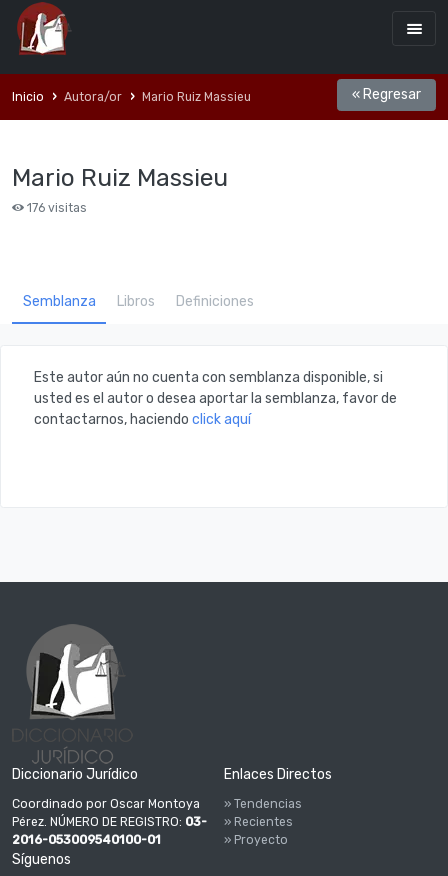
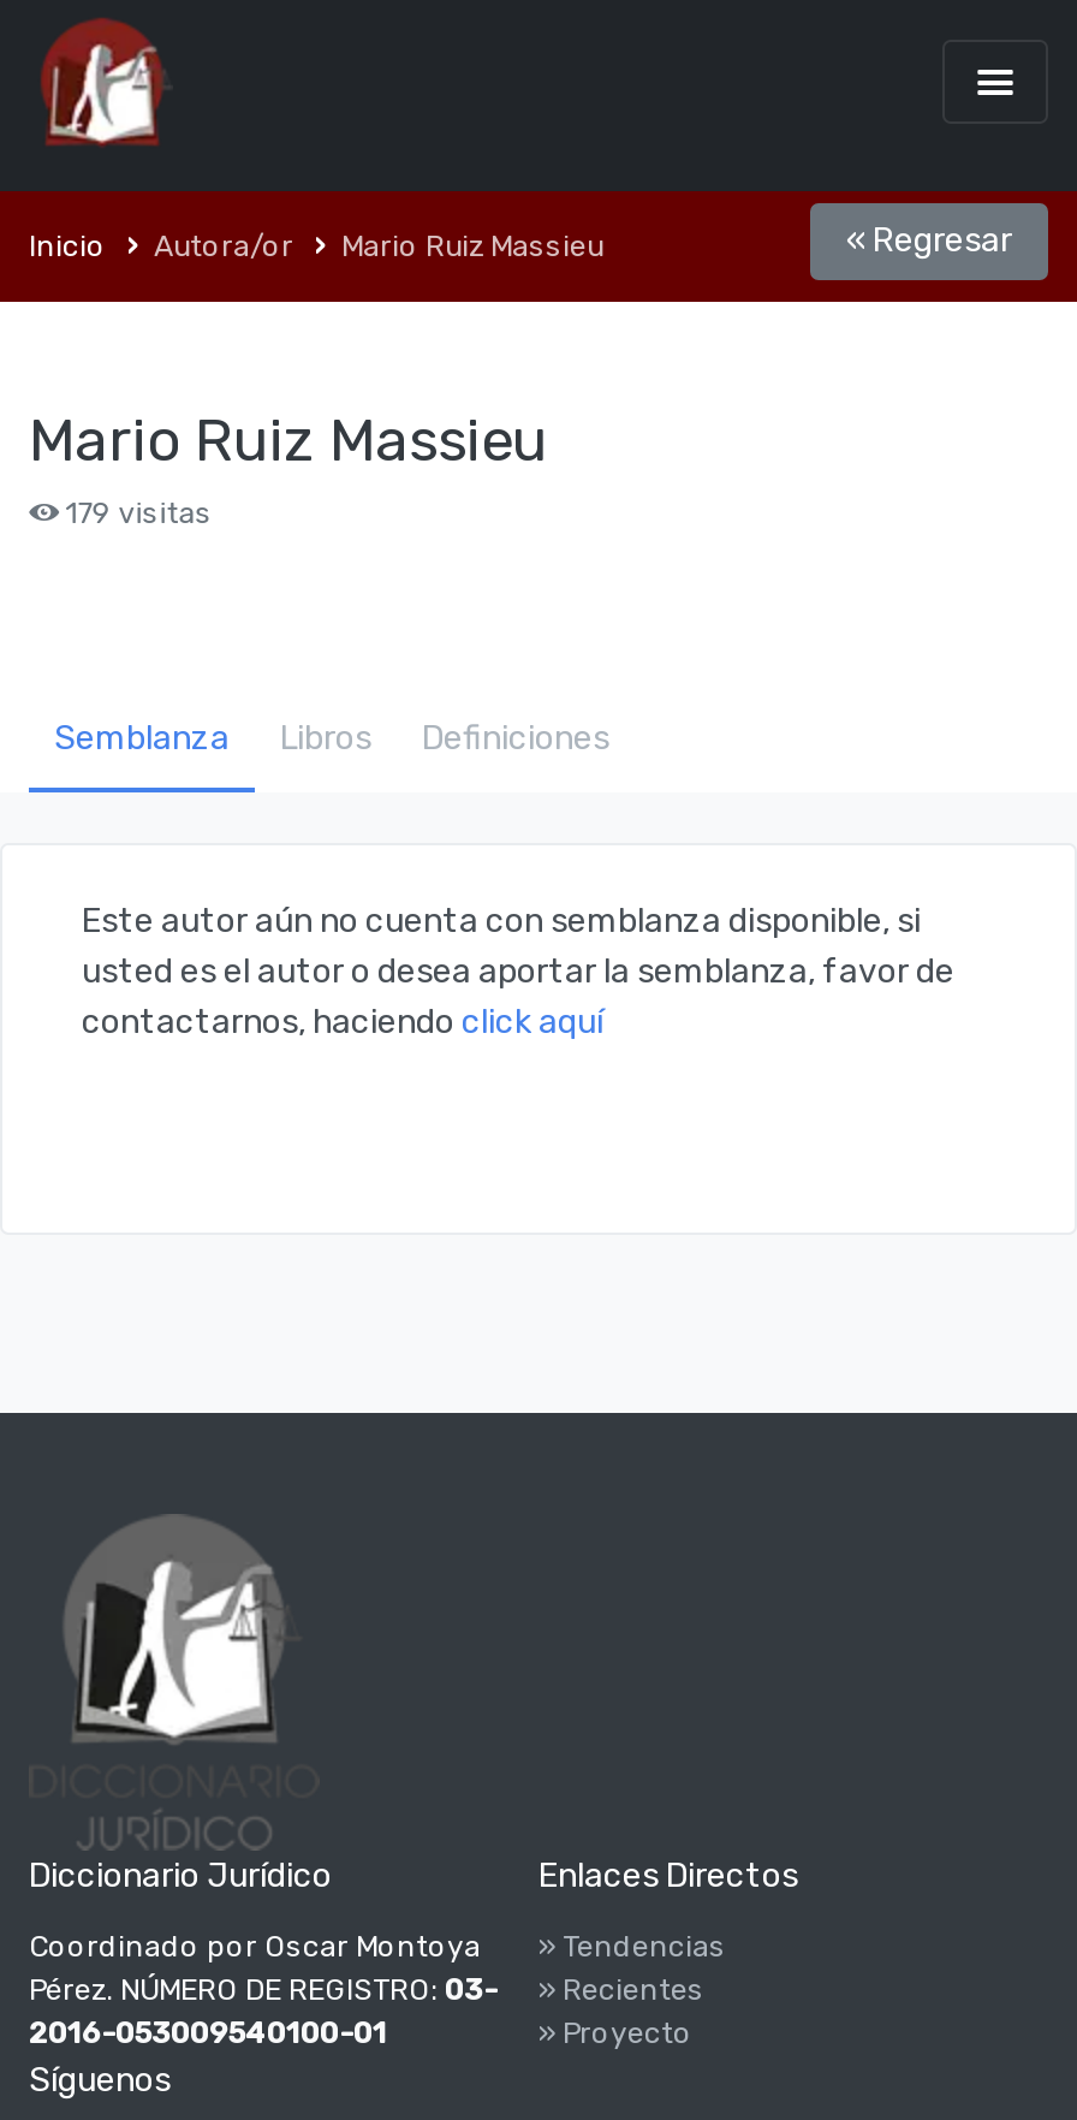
[24,201,87,215] 176 visitas -> [58,497,212,531] 179 visitas

